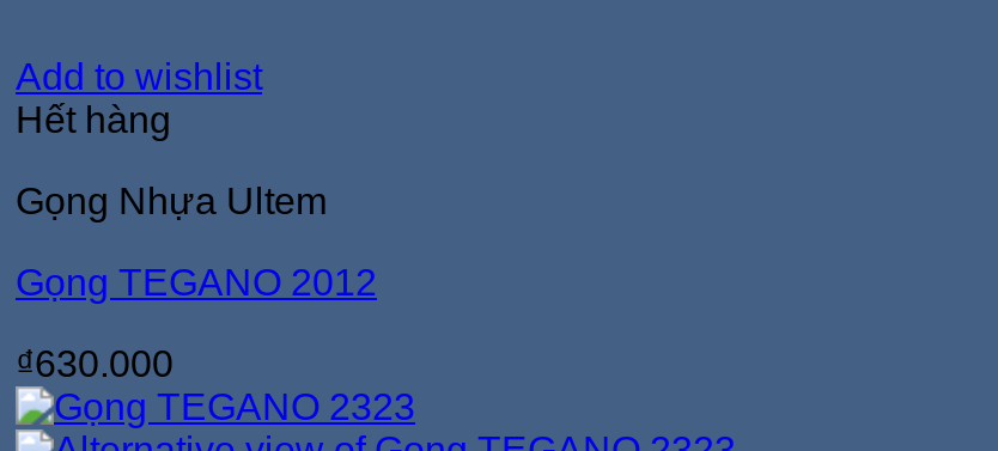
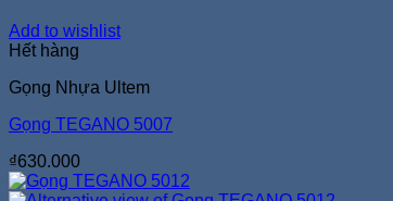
[16,263,377,304] Gọng TEGANO 2012 -> [9,116,173,134] Gọng TEGANO 5007

